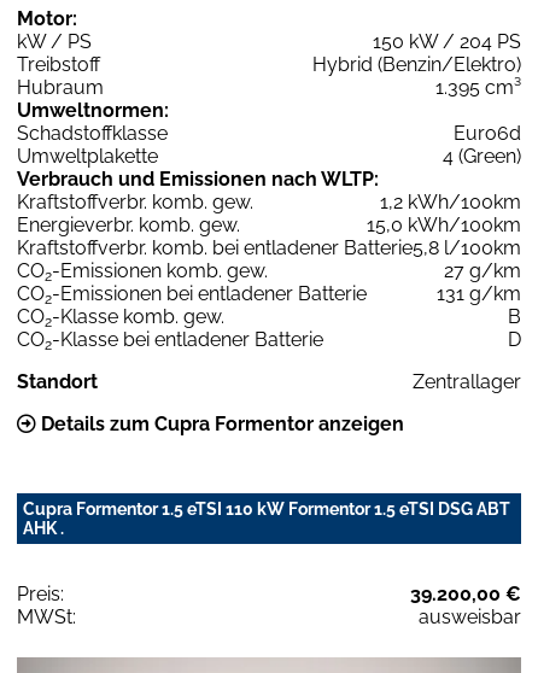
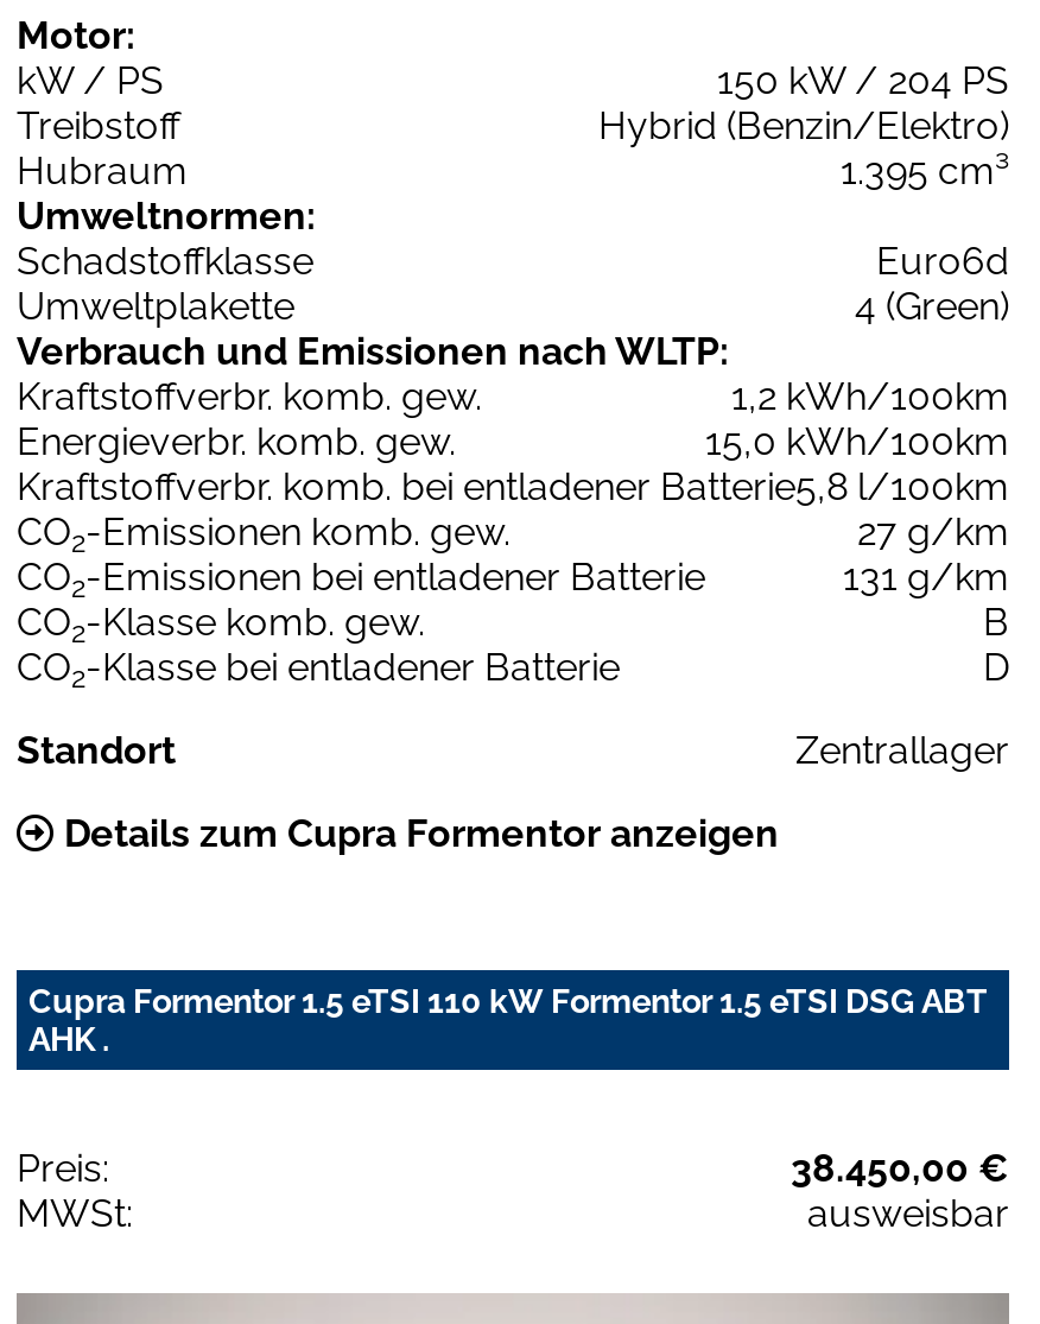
[410,582,521,605] 39.200,00 € -> [791,1145,1009,1190] 38.450,00 €

